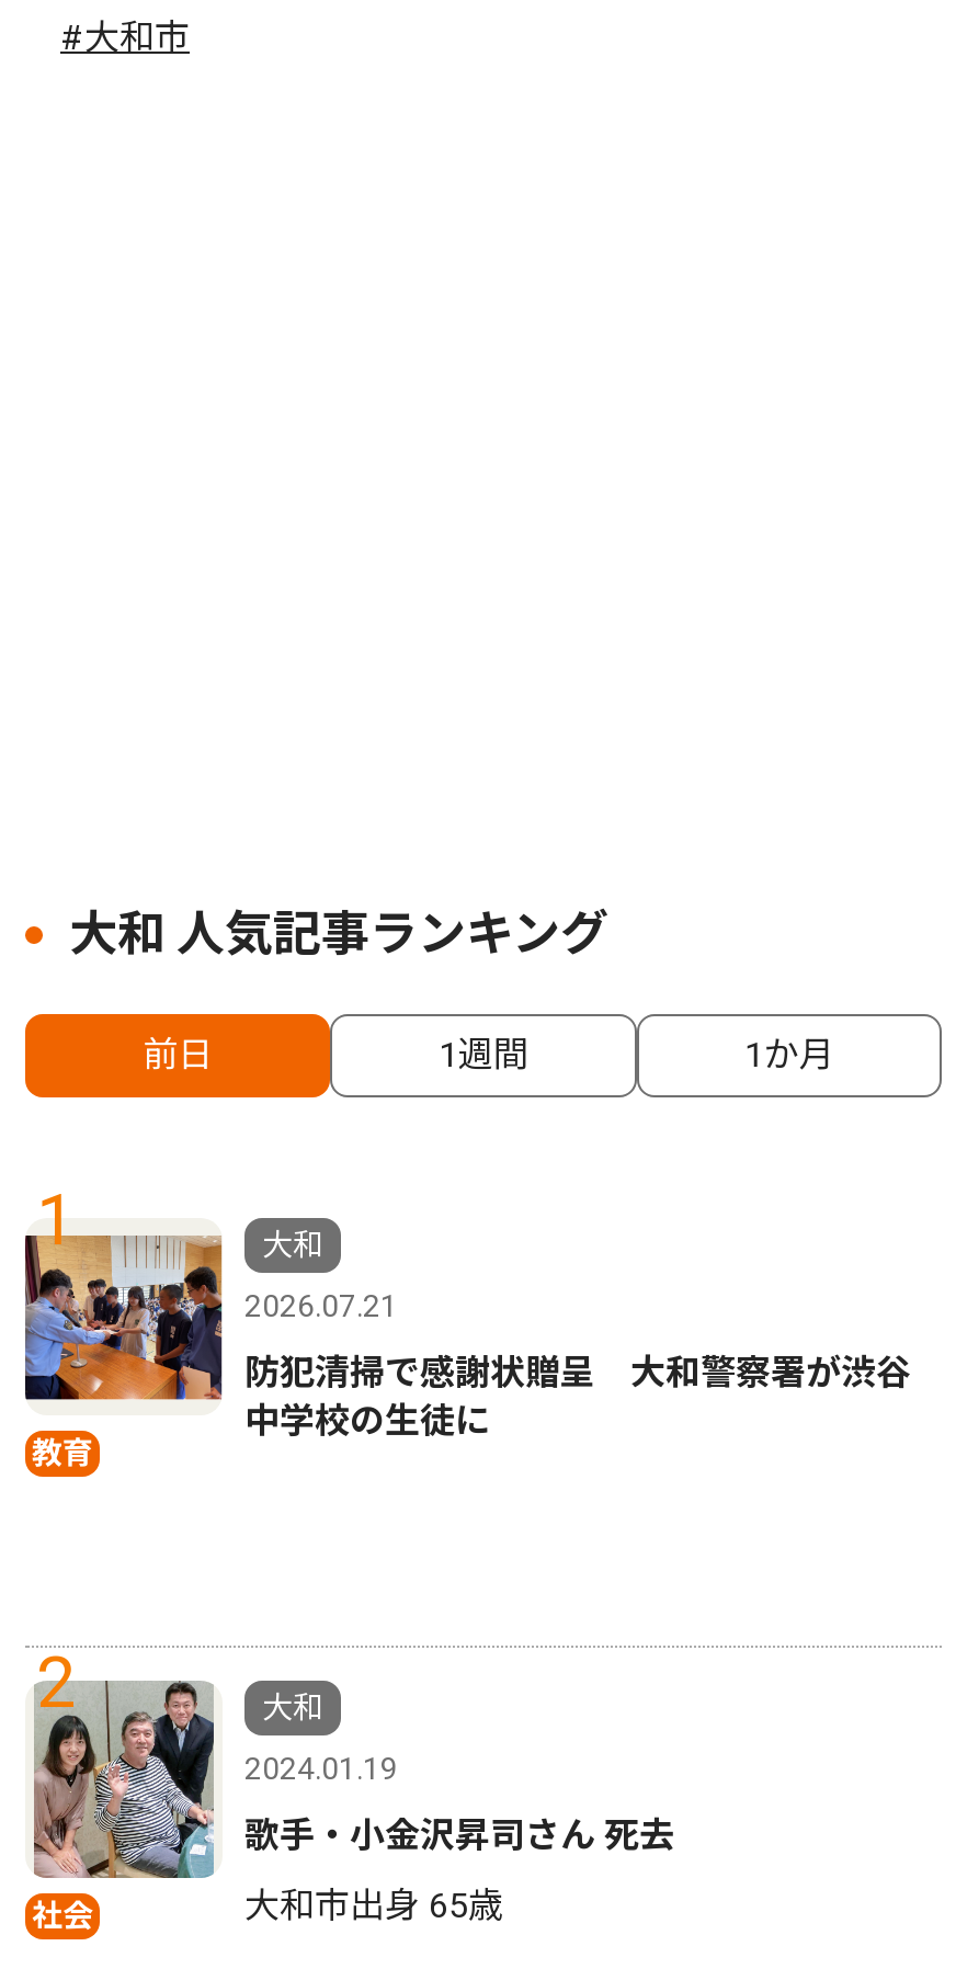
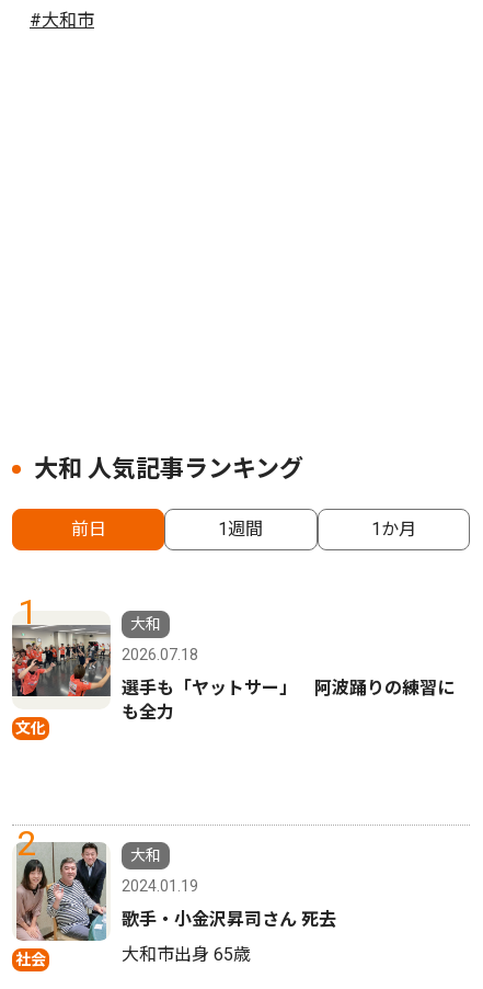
[23,1233,398,1402] [image] | 2026.07.21 -> [11,619,198,702] [image] | 2026.07.18
[244,1352,911,1442] 防犯清掃で感謝状贈呈 大和警察署が渋谷 | 中学校の生徒に -> [122,678,455,723] 選手も「ヤットサー」 阿波踊りの練習に | も全力
[32,1436,93,1471] 教育 -> [15,720,46,737] 文化

